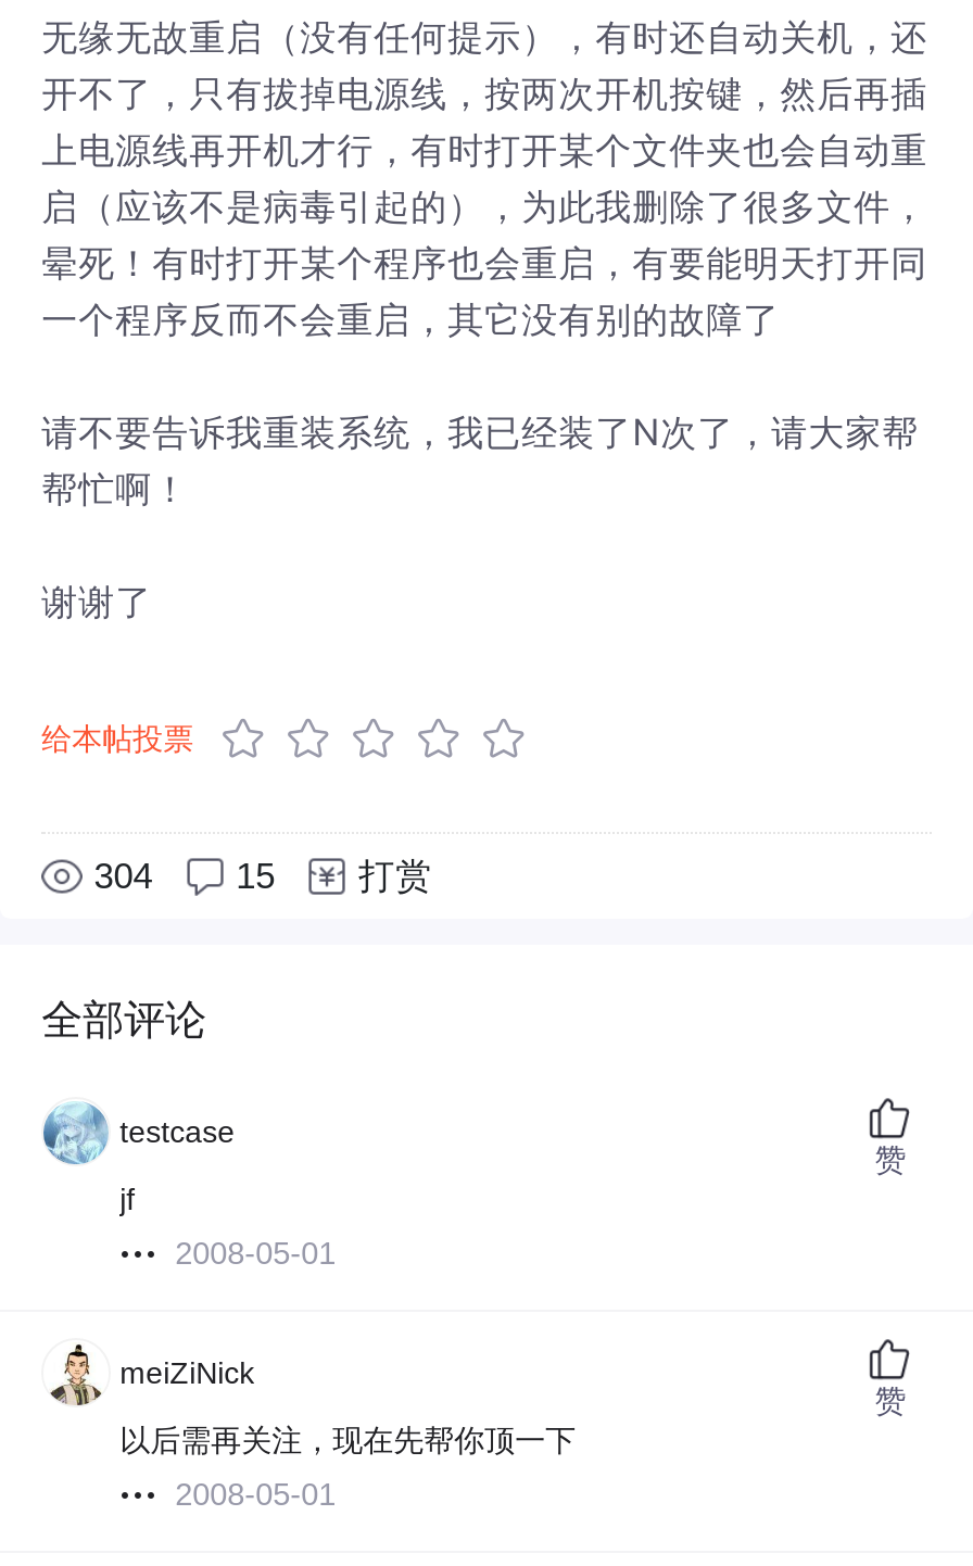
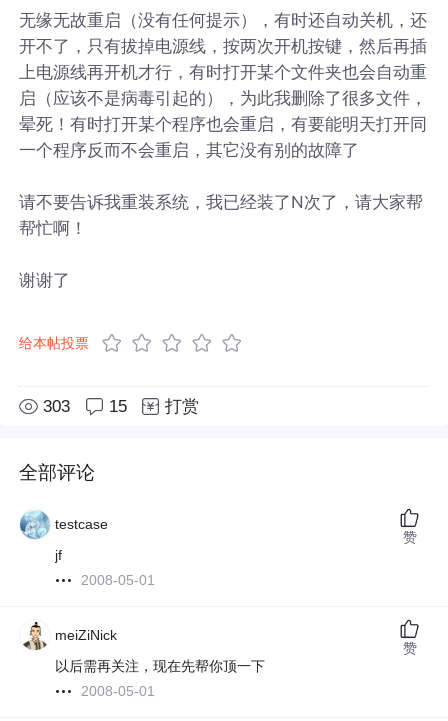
[94,856,152,898] 304 -> [43,397,70,416] 303

